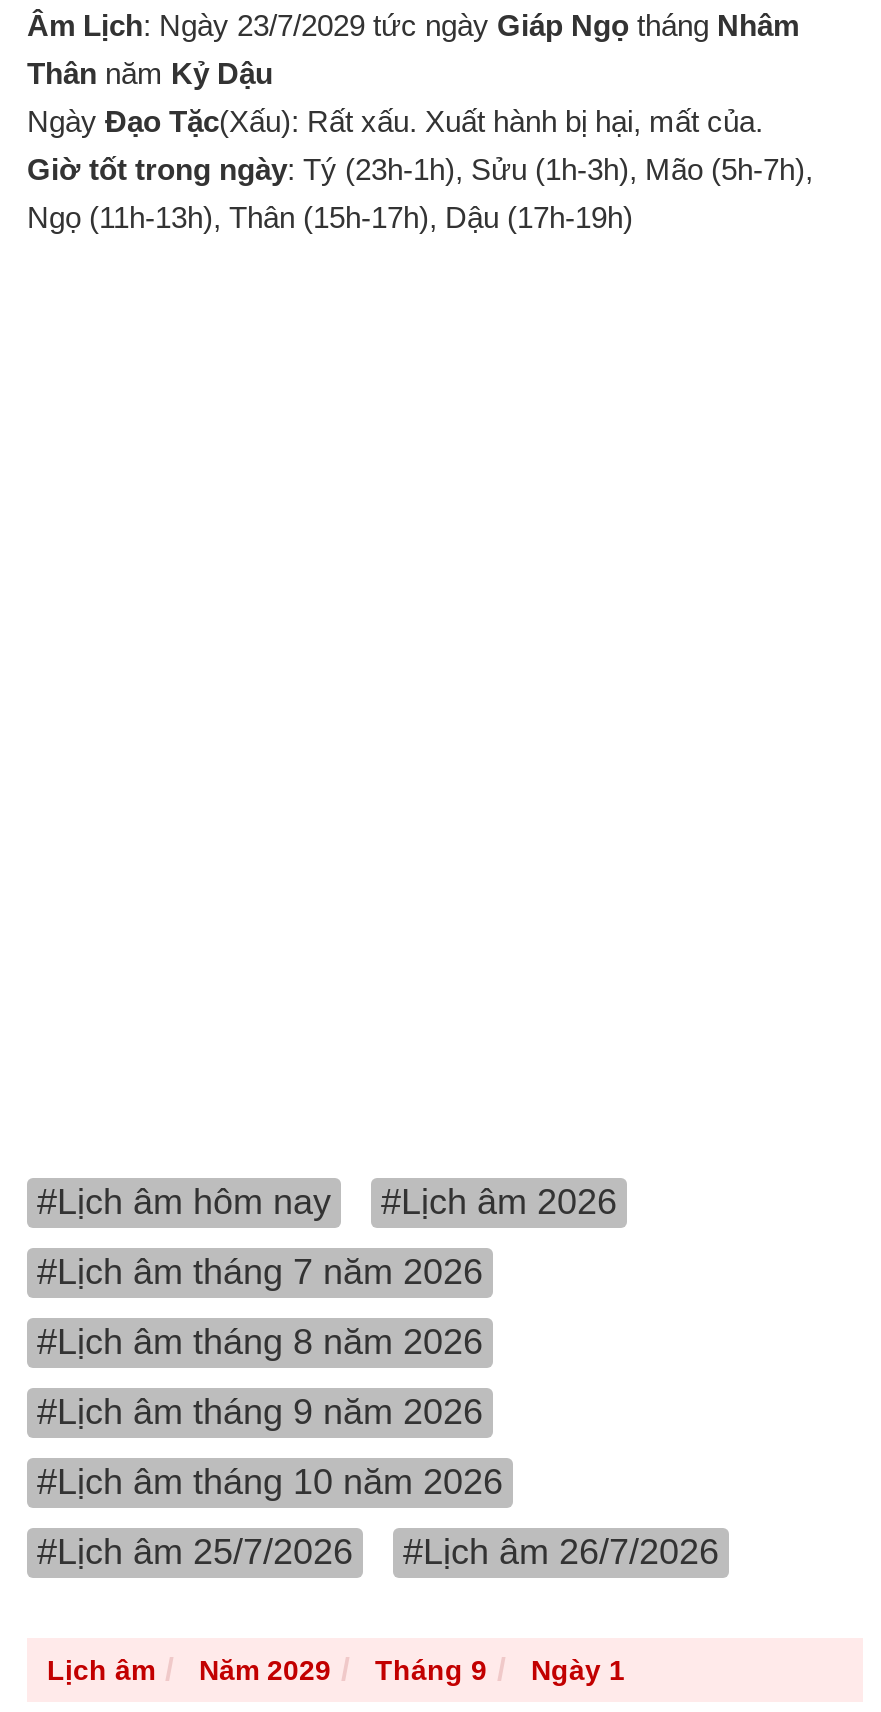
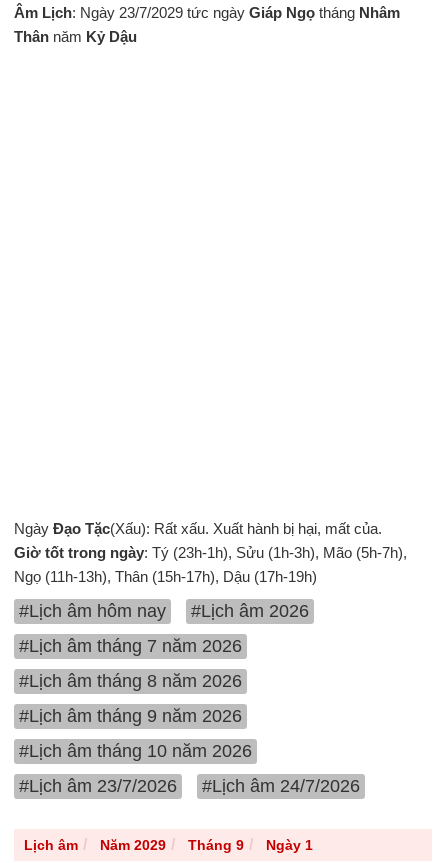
moved [27,104,813,234] -> [14,520,407,585]: Ngày Đạo Tặc(Xấu): Rất xấu. Xuất hành bị hại, mất của. | Giờ tốt trong ngày: Tý (23h-1h), Sửu (1h-3h), Mão (5h-7h), | Ngọ (11h-13h), Thân (15h-17h), Dậu (17h-19h)
[37,1532,353,1572] #Lịch âm 25/7/2026 -> [19,776,177,796] #Lịch âm 23/7/2026
[403,1532,719,1572] #Lịch âm 26/7/2026 -> [202,776,360,796] #Lịch âm 24/7/2026

